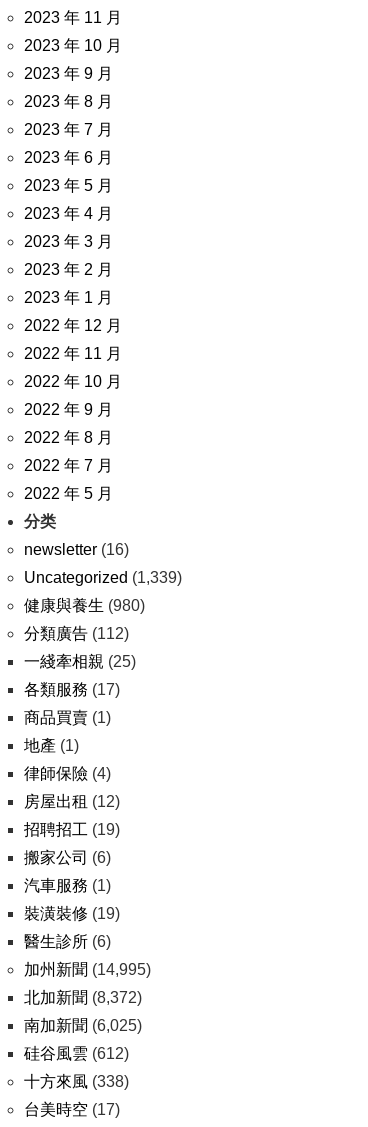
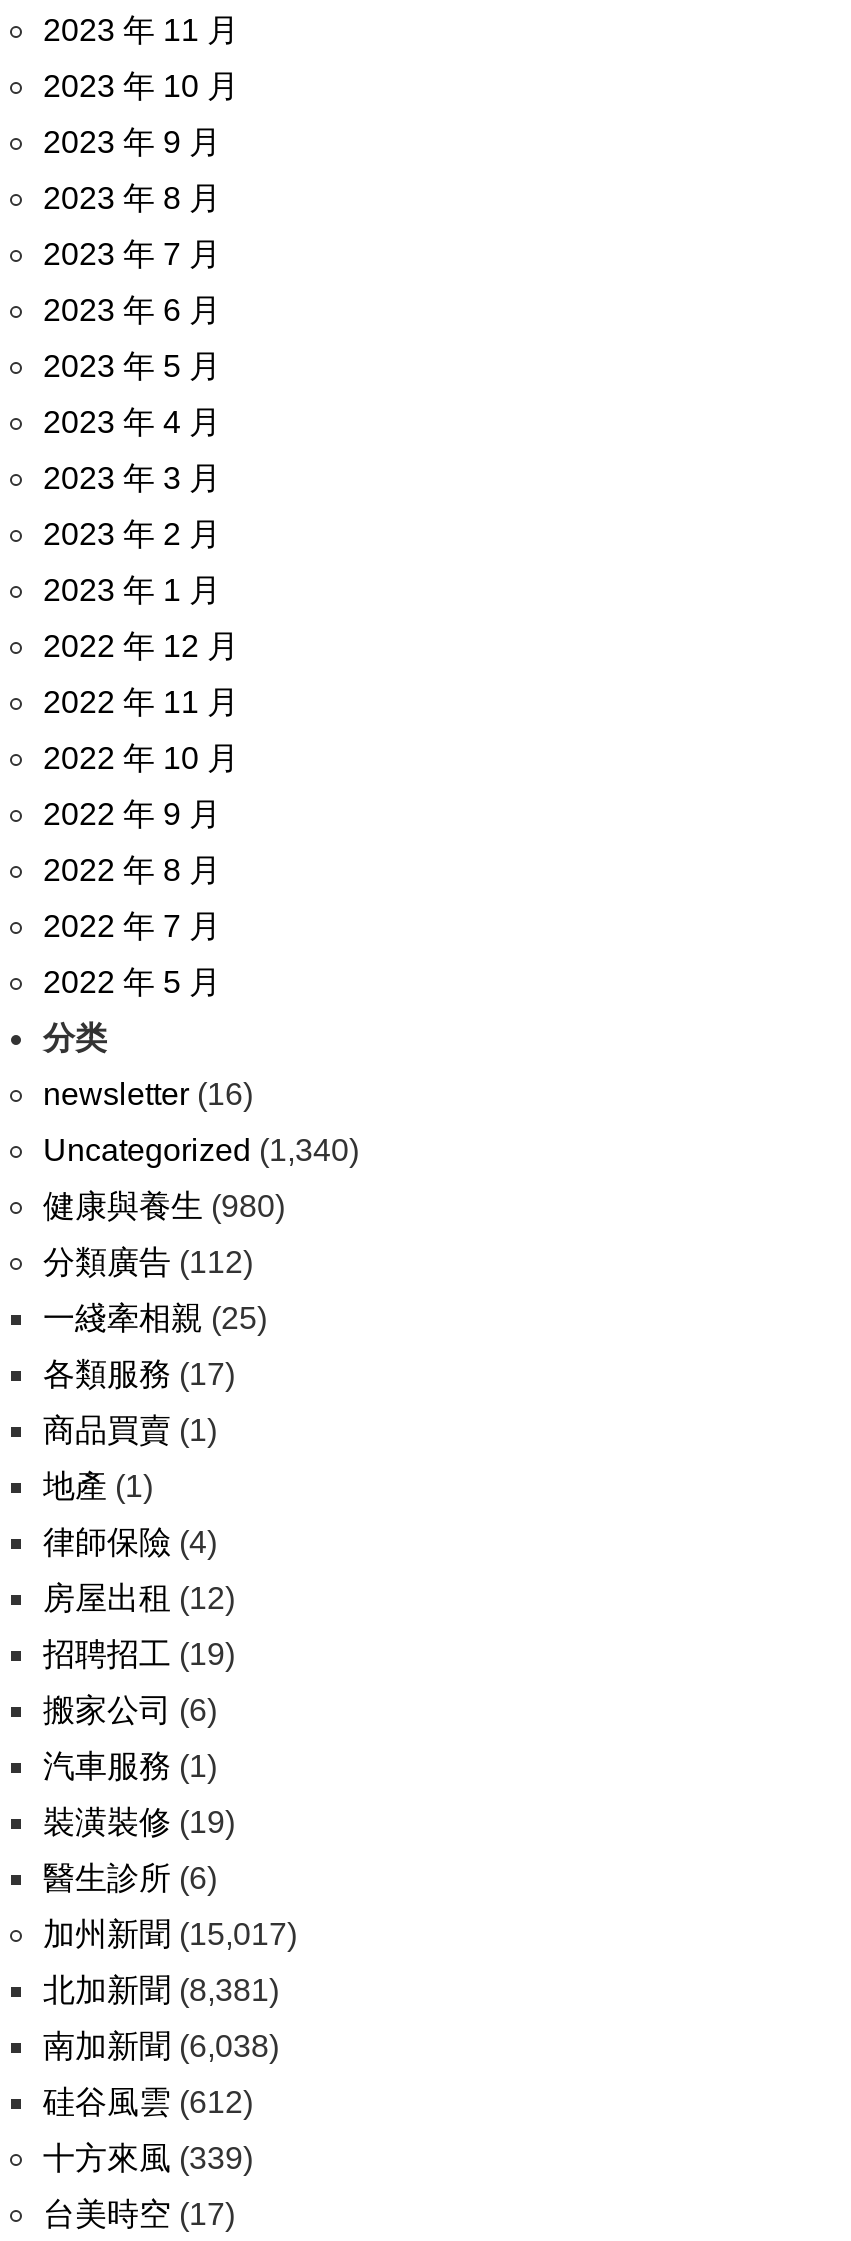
[24,569,182,586] Uncategorized (1,339) -> [43,1133,359,1167] Uncategorized (1,340)
[24,961,151,978] 加州新聞(14,995) -> [43,1917,297,1951] 加州新聞(15,017)
[24,989,142,1006] 北加新聞(8,372) -> [43,1973,279,2007] 北加新聞(8,381)
[24,1017,142,1034] 南加新聞(6,025) -> [43,2029,279,2063] 南加新聞(6,038)
[24,1073,129,1090] 十方來風(338) -> [43,2141,253,2175] 十方來風(339)

